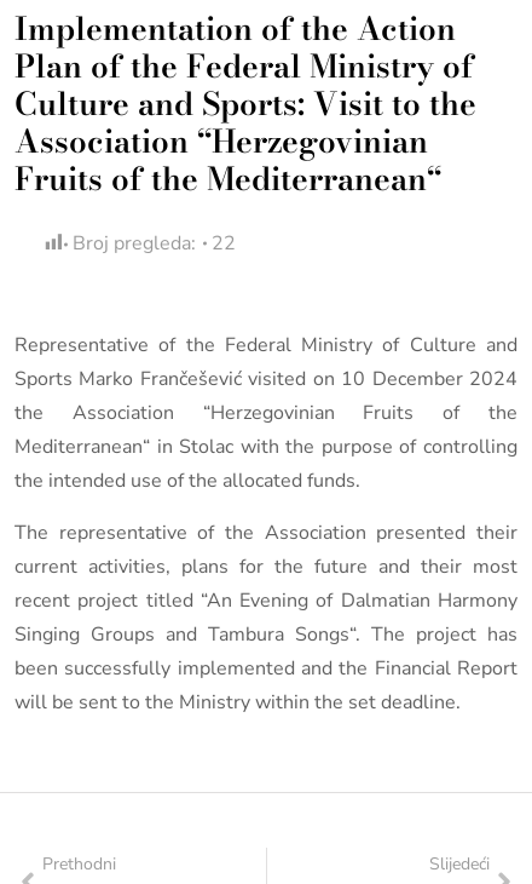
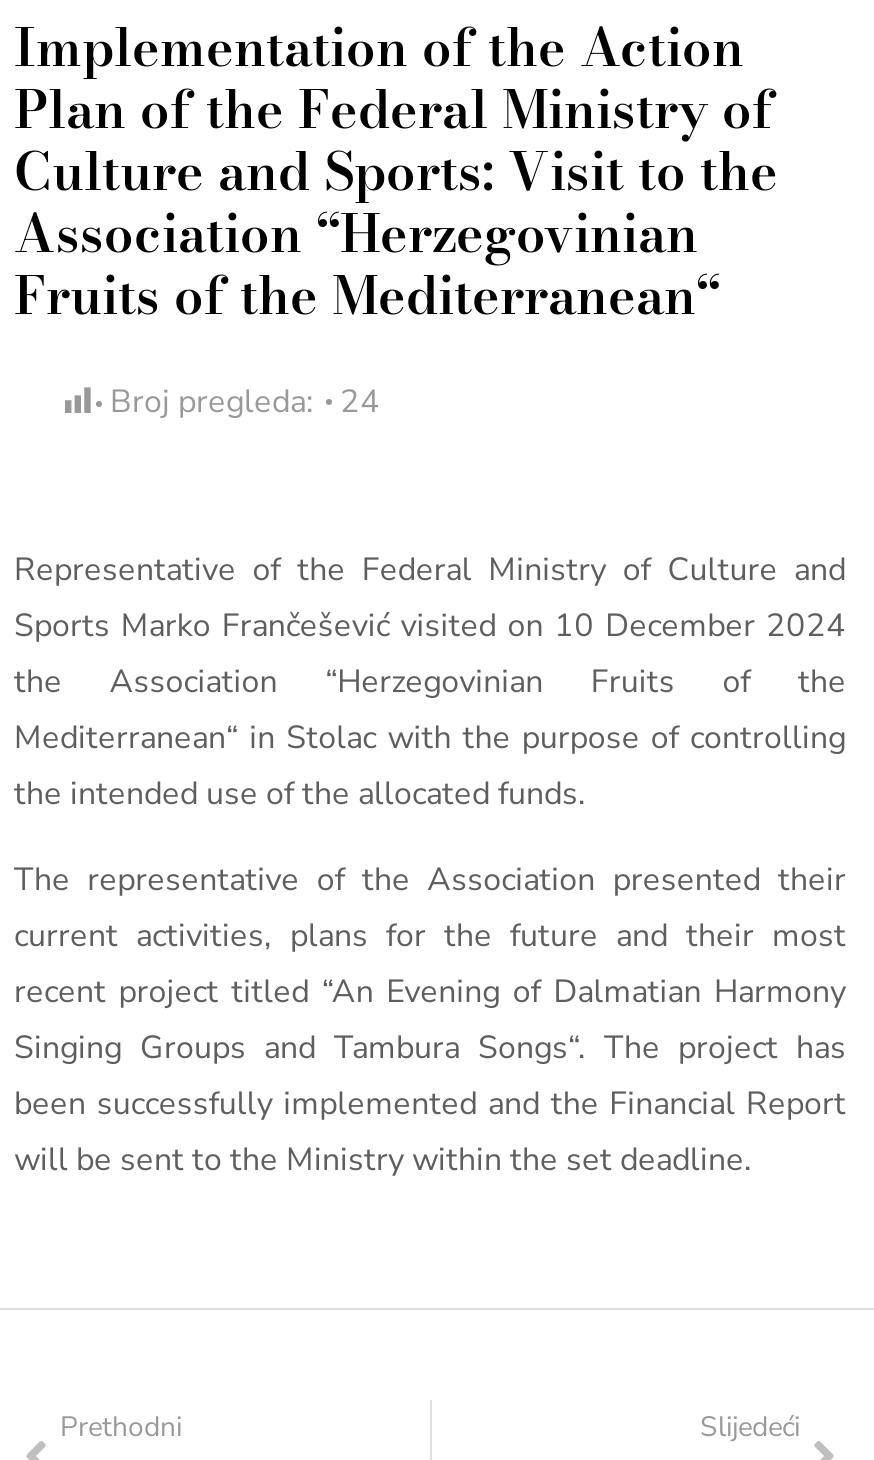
[73,230,236,257] Broj pregleda: 22 -> [110,380,380,424] Broj pregleda: 24

